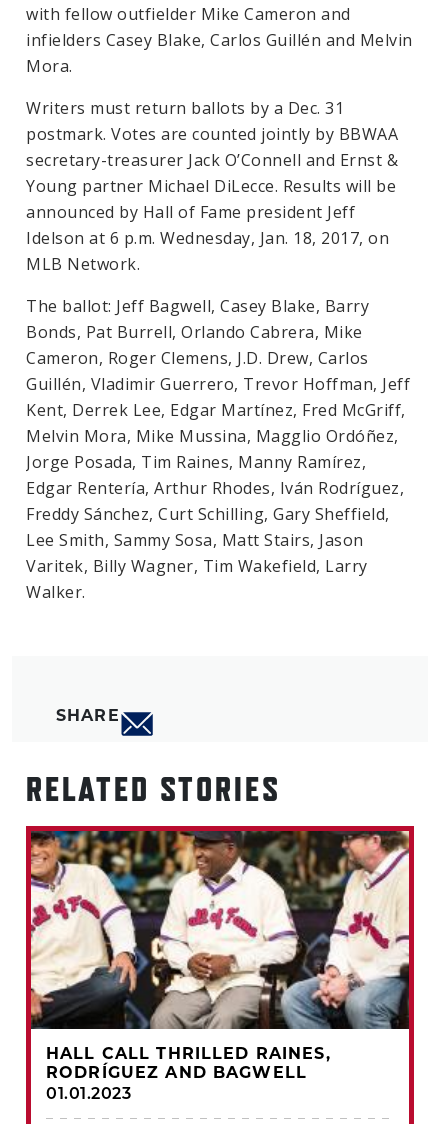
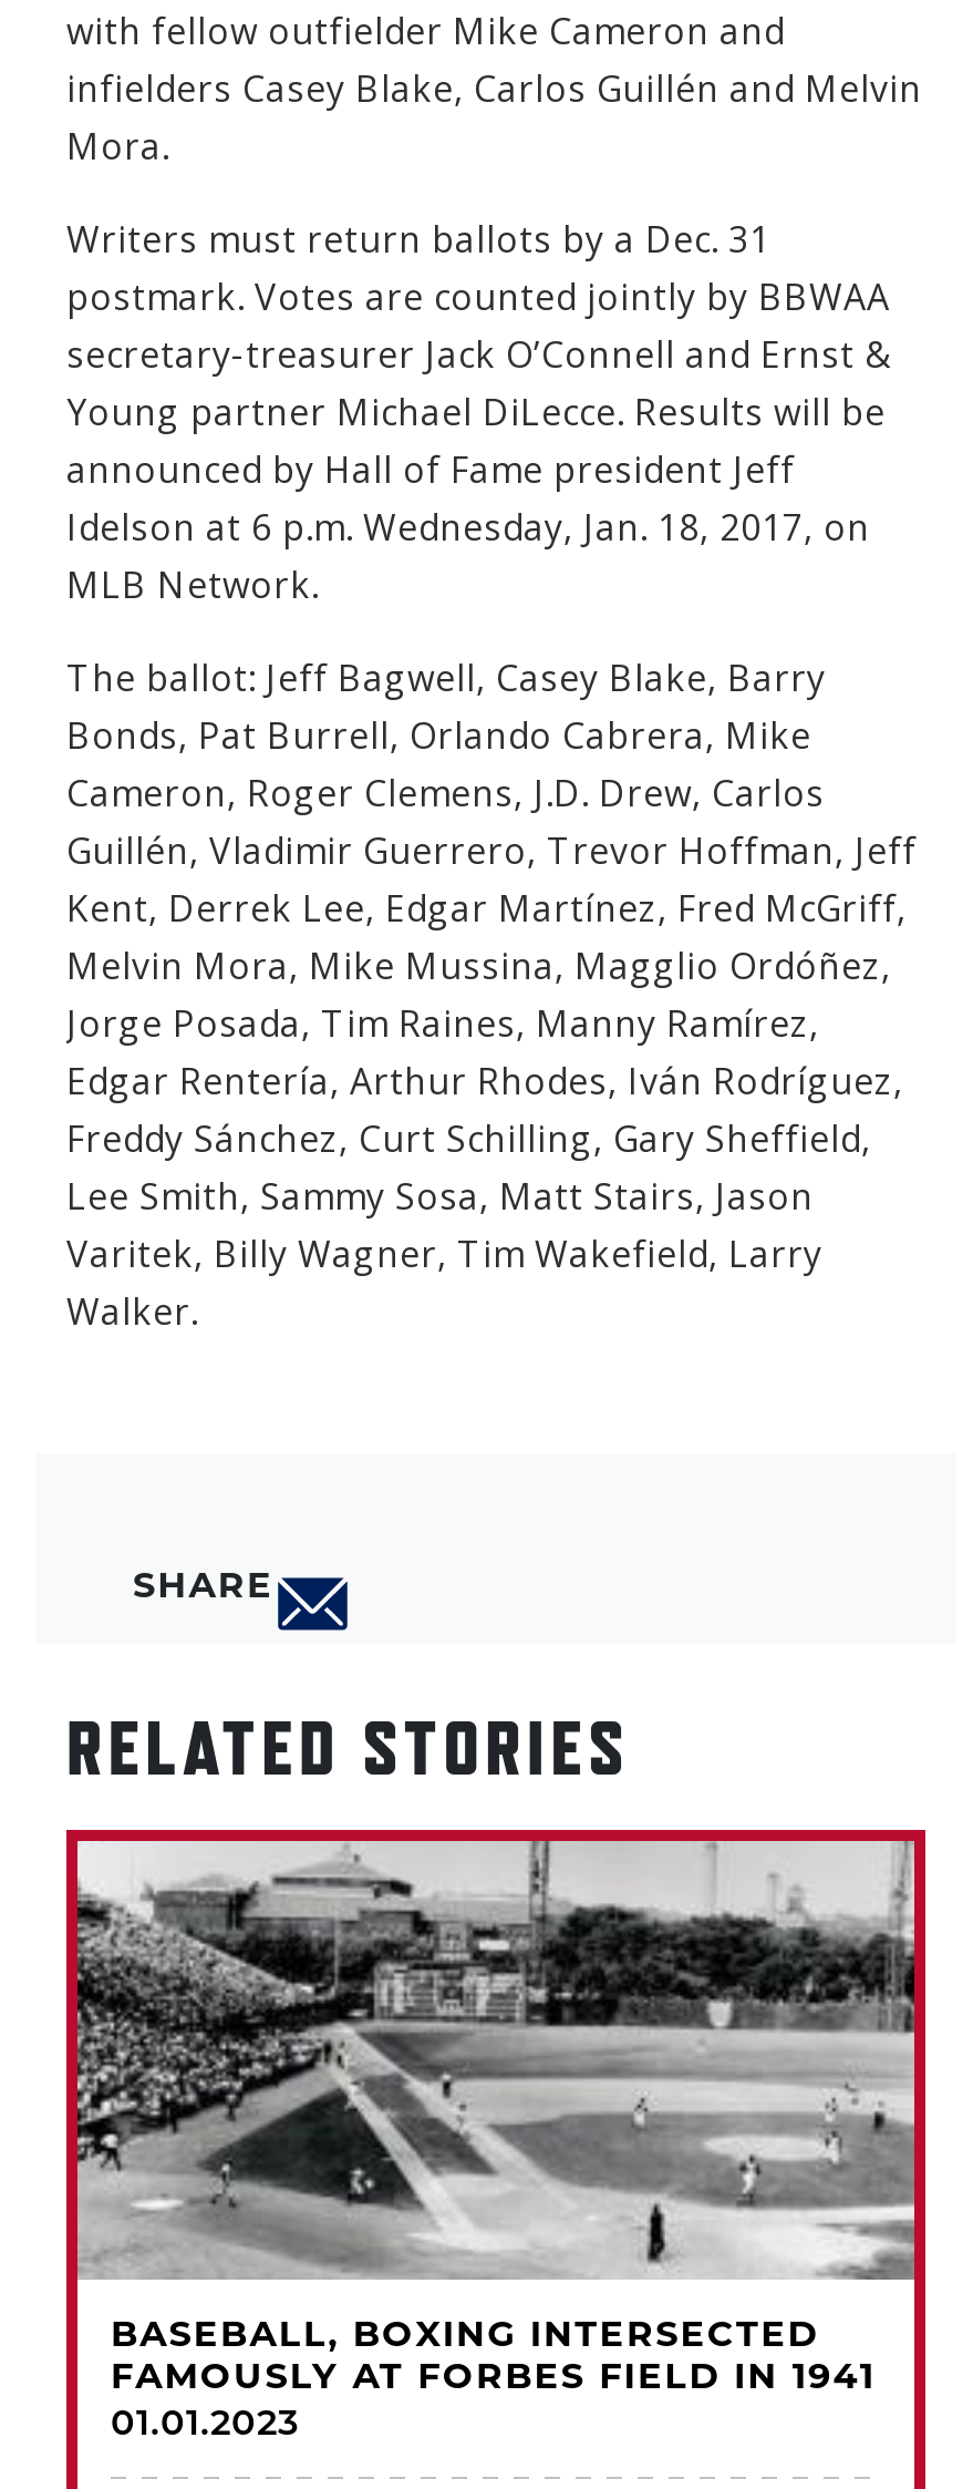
[30,830,410,1082] [image] | HALL CALL THRILLED RAINES, | RODRÍGUEZ AND BAGWELL -> [75,1839,917,2397] [image] | BASEBALL, BOXING INTERSECTED | FAMOUSLY AT FORBES FIELD IN 1941

